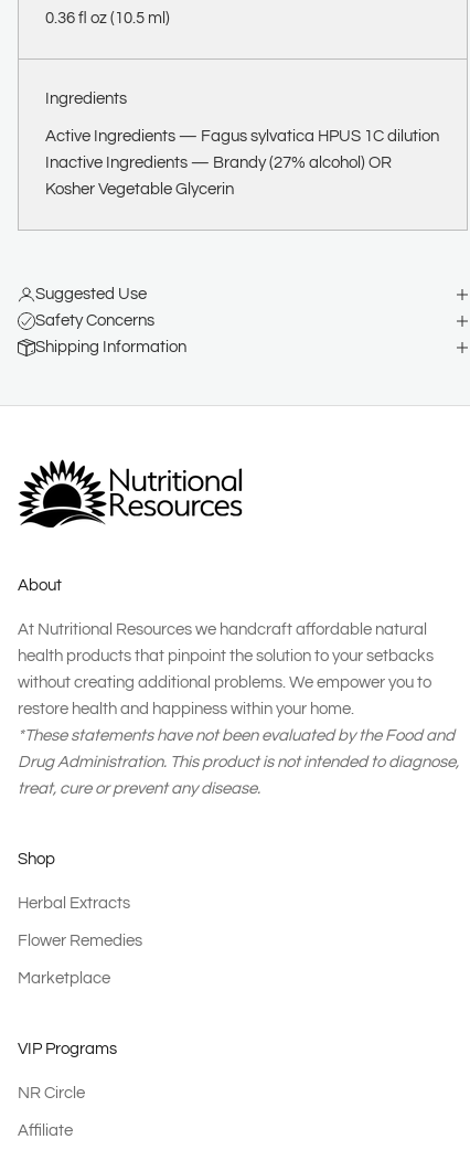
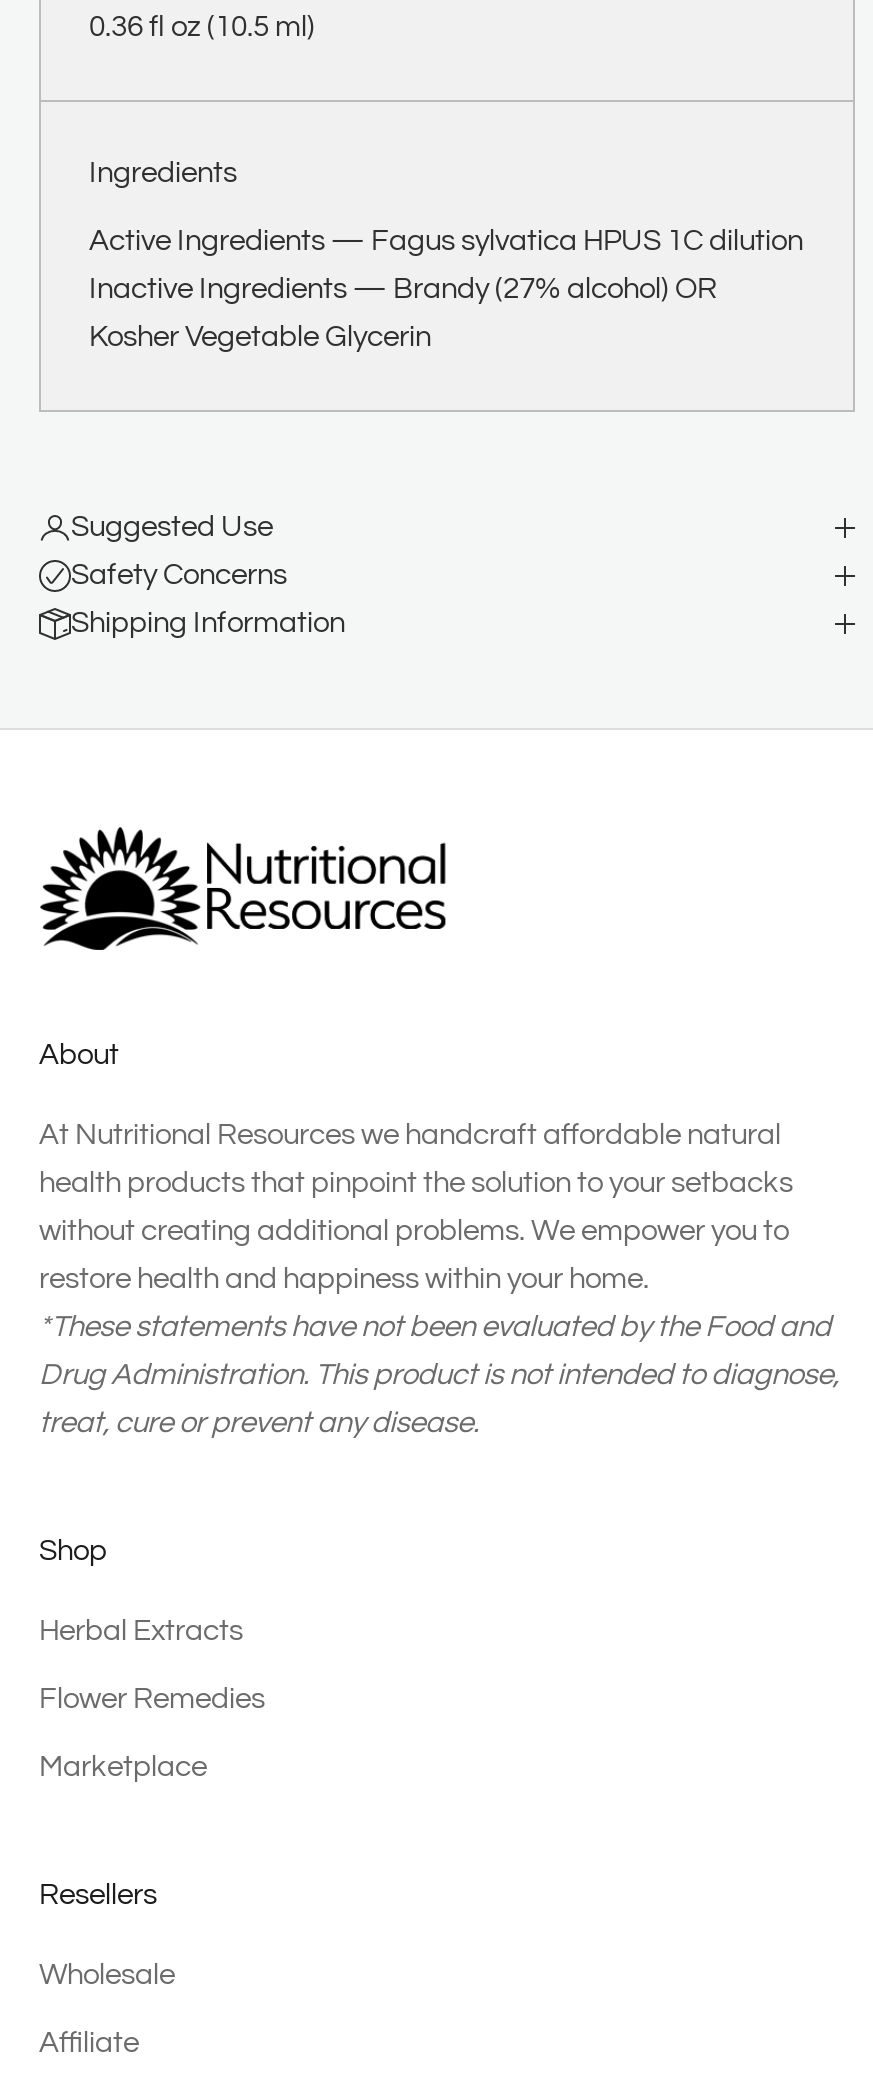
[18,1040,117,1057] VIP Programs -> [39,1879,157,1909] Resellers
[18,1084,85,1101] NR Circle -> [39,1959,175,1989] Wholesale

